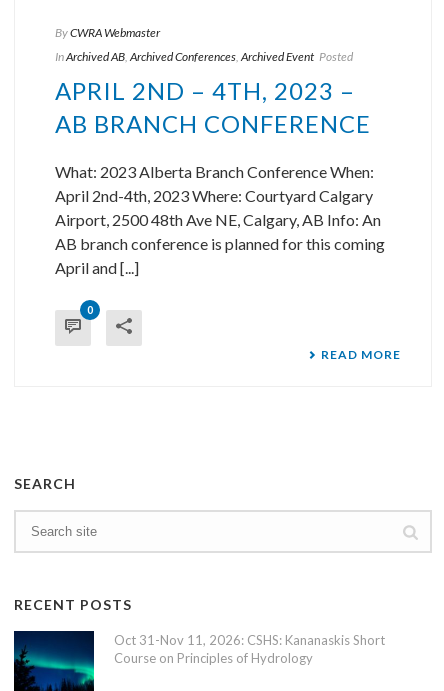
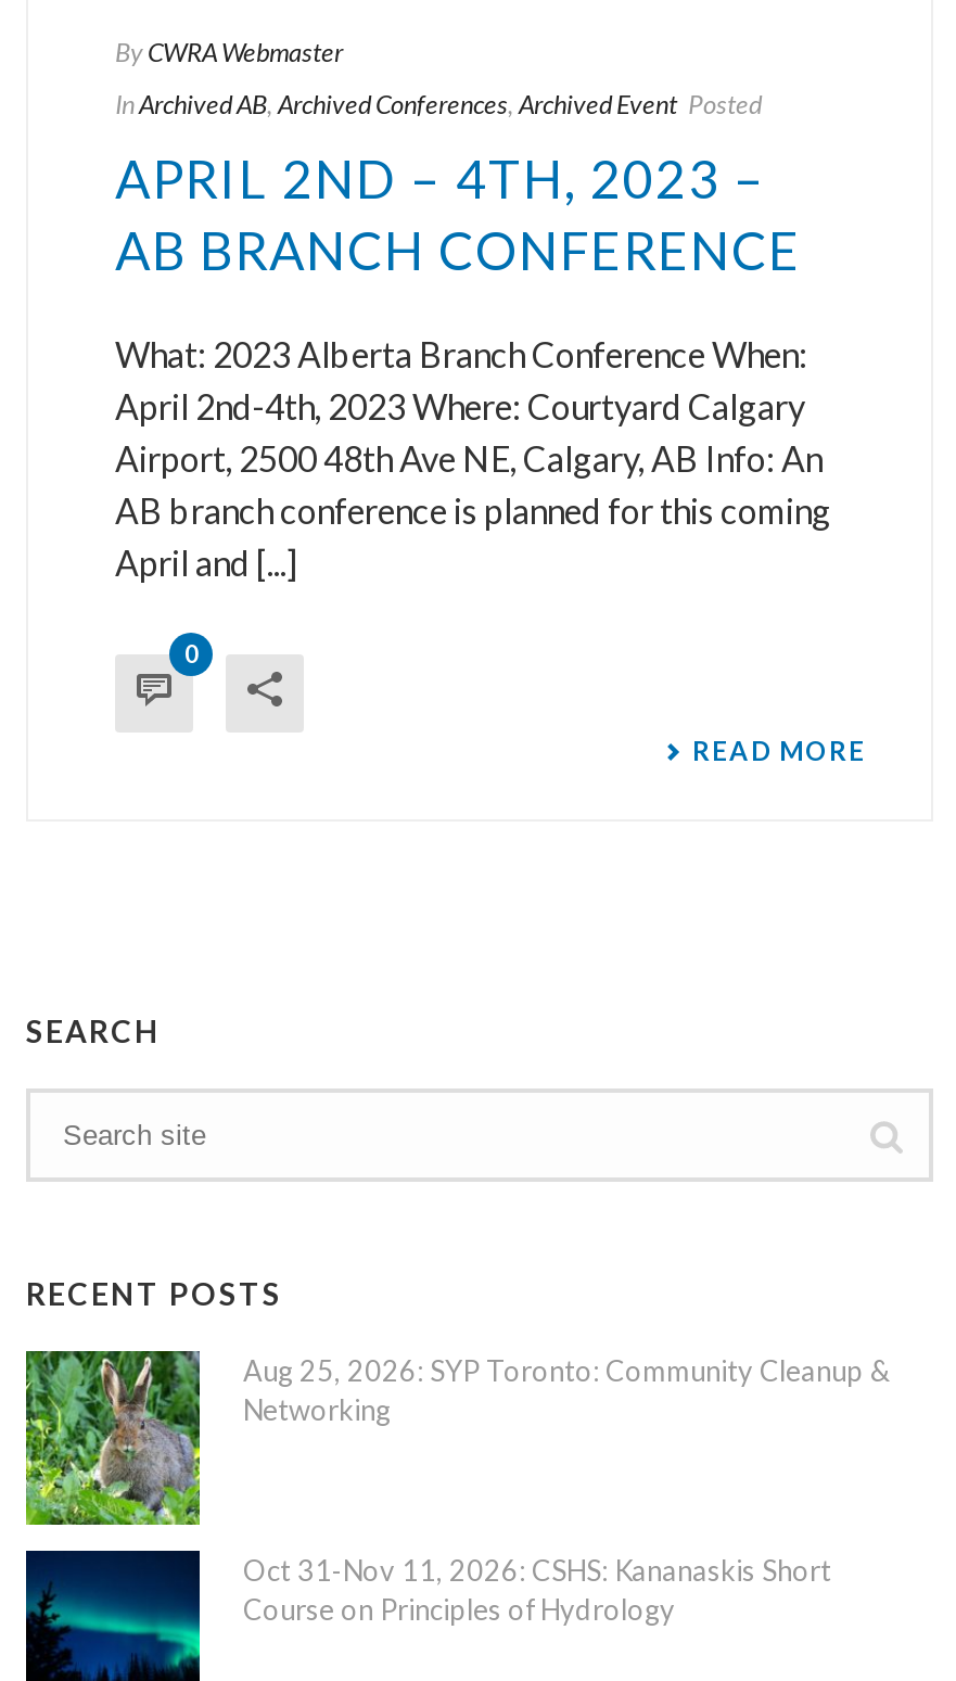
none -> [24,1349,890,1527] [image] | Aug 25, 2026: SYP Toronto: Community Cleanup & | Networking

